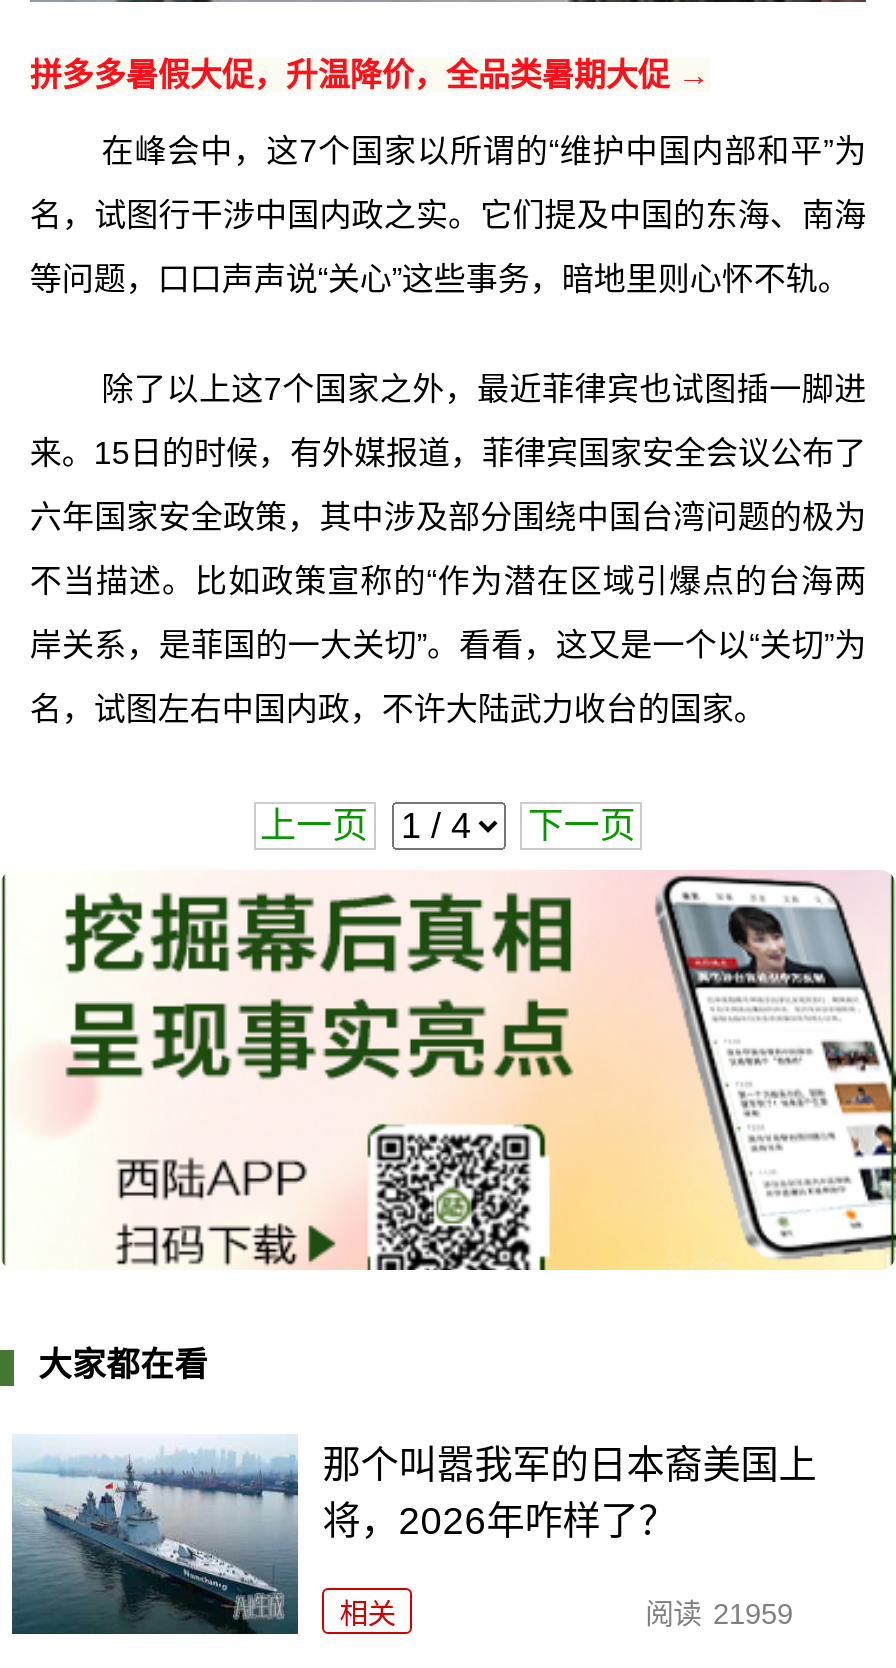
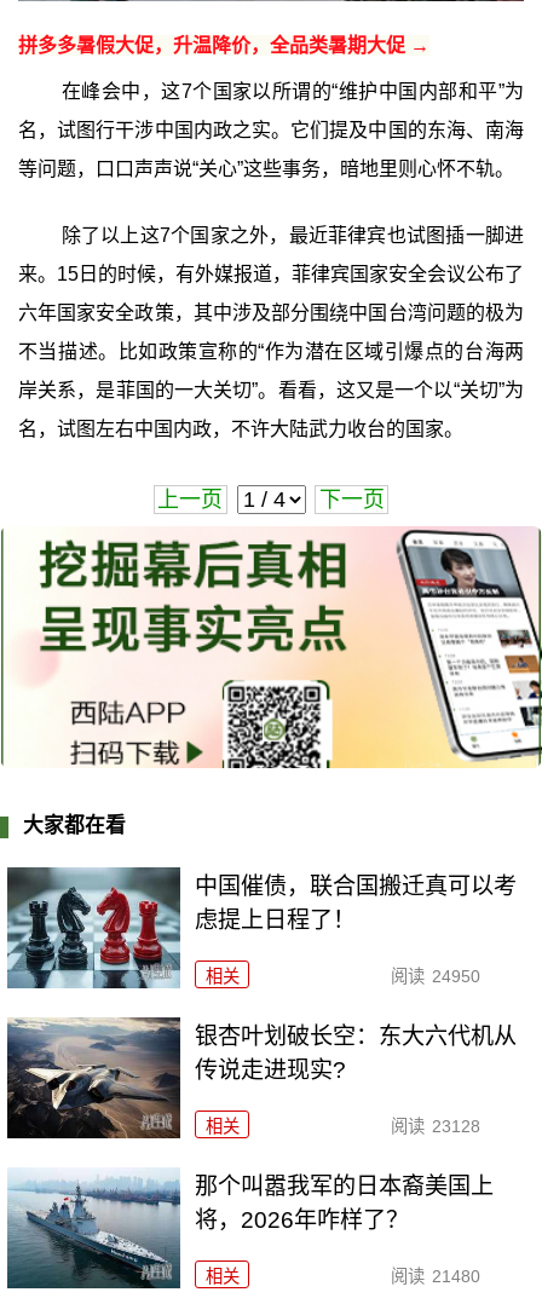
none -> [6,866,517,1136] [image] | 中国催债，联合国搬迁真可以考 | 虑提上日程了！ | 相关 | 阅读 24950 | 银杏叶划破长空：东大六代机从 | 传说走进现实? | 相关 | 阅读 23128
none -> [6,1016,181,1140] [image]
[645,1598,793,1630] 阅读 21959 -> [390,1266,480,1286] 阅读 21480

